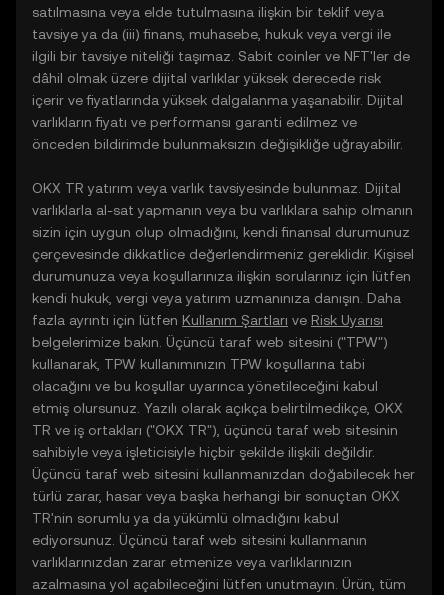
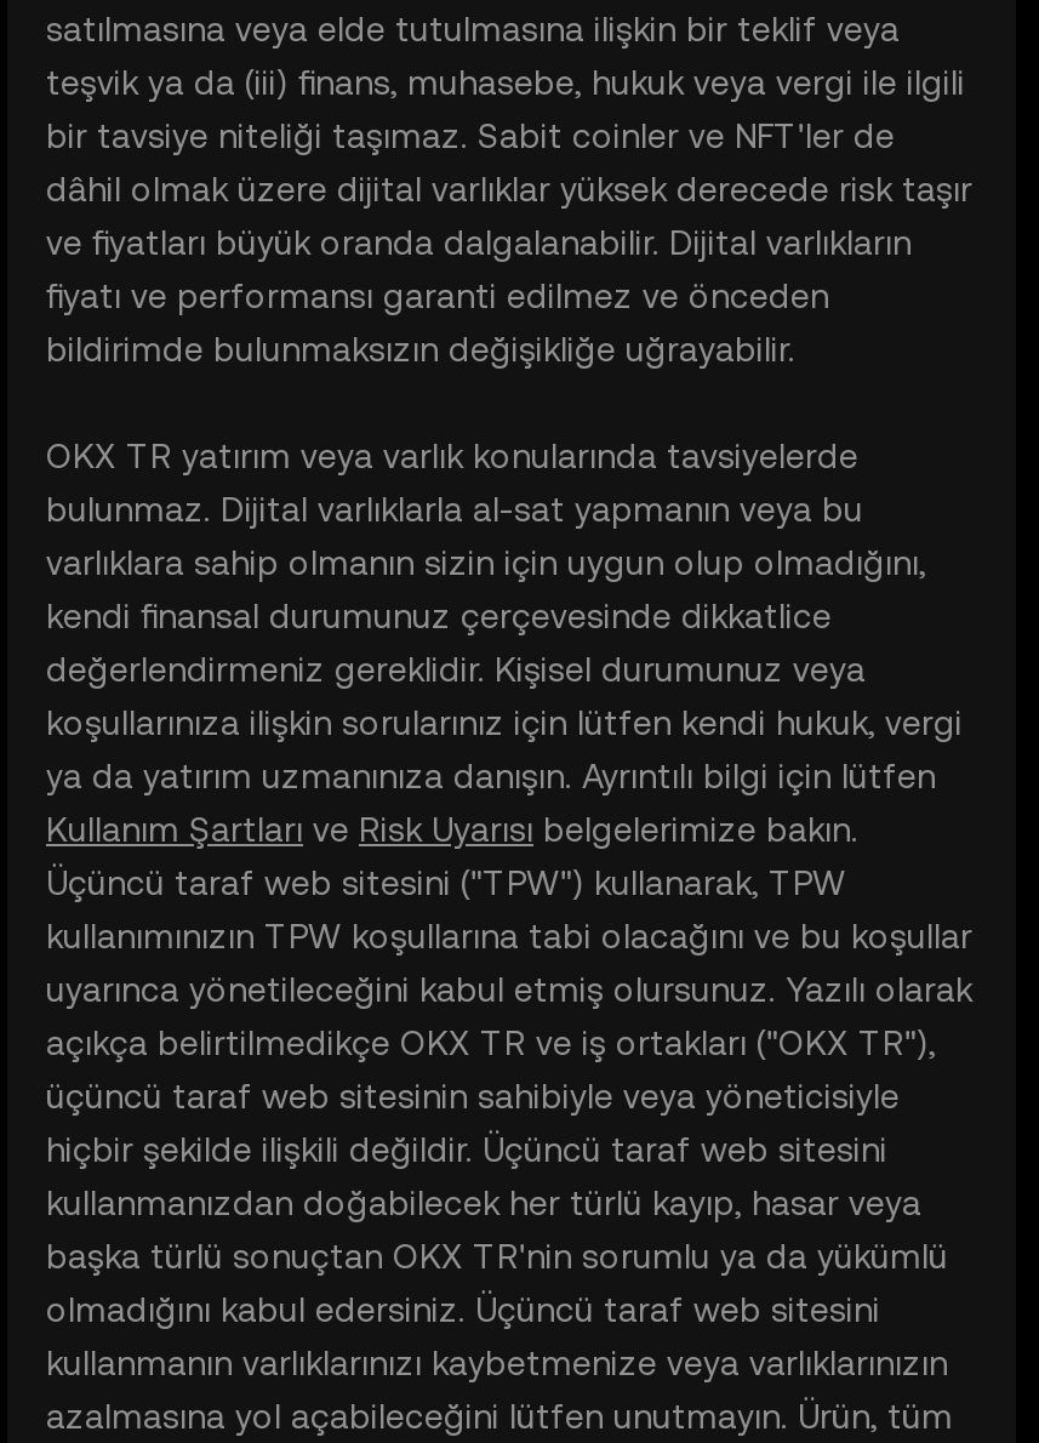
[32,26,410,152] tavsiye ya da (iii) finans, muhasebe, hukuk veya vergi ile | ilgili bir tavsiye niteliği taşımaz. Sabit coinler ve NFT'ler de | dâhil olmak üzere dijital varlıklar yüksek derecede risk | içerir ve fiyatlarında yüksek dalgalanma yaşanabilir. Dijital | varlıkların fiyatı ve performansı garanti edilmez ve | önceden bildirimde bulunmaksızın değişikliğe uğrayabilir. -> [46,63,972,369] teşvik ya da (iii) finans, muhasebe, hukuk veya vergi ile ilgili | bir tavsiye niteliği taşımaz. Sabit coinler ve NFT'ler de | dâhil olmak üzere dijital varlıklar yüksek derecede risk taşır | ve fiyatları büyük oranda dalgalanabilir. Dijital varlıkların | fiyatı ve performansı garanti edilmez ve önceden | bildirimde bulunmaksızın değişikliğe uğrayabilir.
[32,180,415,570] OKX TR yatırım veya varlık tavsiyesinde bulunmaz. Dijital | varlıklarla al-sat yapmanın veya bu varlıklara sahip olmanın | sizin için uygun olup olmadığını, kendi finansal durumunuz | çerçevesinde dikkatlice değerlendirmeniz gereklidir. Kişisel | durumunuza veya koşullarınıza ilişkin sorularınız için lütfen | kendi hukuk, vergi veya yatırım uzmanınıza danışın. Daha | fazla ayrıntı için lütfen Kullanım Şartları ve Risk Uyarısı | belgelerimize bakın. Üçüncü taraf web sitesini ("TPW") | kullanarak, TPW kullanımınızın TPW koşullarına tabi | olacağını ve bu koşullar uyarınca yönetileceğini kabul | etmiş olursunuz. Yazılı olarak açıkça belirtilmedikçe, OKX | TR ve iş ortakları ("OKX TR"), üçüncü taraf web sitesinin | sahibiyle veya işleticisiyle hiçbir şekilde ilişkili değildir. | Üçüncü taraf web sitesini kullanmanızdan doğabilecek her | türlü zarar, hasar veya başka herhangi bir sonuçtan OKX | TR'nin sorumlu ya da yükümlü olmadığını kabul | ediyorsunuz. Üçüncü taraf web sitesini kullanmanın | varlıklarınızdan zarar etmenize veya varlıklarınızın -> [46,437,972,1382] OKX TR yatırım veya varlık konularında tavsiyelerde | bulunmaz. Dijital varlıklarla al-sat yapmanın veya bu | varlıklara sahip olmanın sizin için uygun olup olmadığını, | kendi finansal durumunuz çerçevesinde dikkatlice | değerlendirmeniz gereklidir. Kişisel durumunuz veya | koşullarınıza ilişkin sorularınız için lütfen kendi hukuk, vergi | ya da yatırım uzmanınıza danışın. Ayrıntılı bilgi için lütfen | Kullanım Şartları ve Risk Uyarısı belgelerimize bakın. | Üçüncü taraf web sitesini ("TPW") kullanarak, TPW | kullanımınızın TPW koşullarına tabi olacağını ve bu koşullar | uyarınca yönetileceğini kabul etmiş olursunuz. Yazılı olarak | açıkça belirtilmedikçe OKX TR ve iş ortakları ("OKX TR"), | üçüncü taraf web sitesinin sahibiyle veya yöneticisiyle | hiçbir şekilde ilişkili değildir. Üçüncü taraf web sitesini | kullanmanızdan doğabilecek her türlü kayıp, hasar veya | başka türlü sonuçtan OKX TR'nin sorumlu ya da yükümlü | olmadığını kabul edersiniz. Üçüncü taraf web sitesini | kullanmanın varlıklarınızı kaybetmenize veya varlıklarınızın

